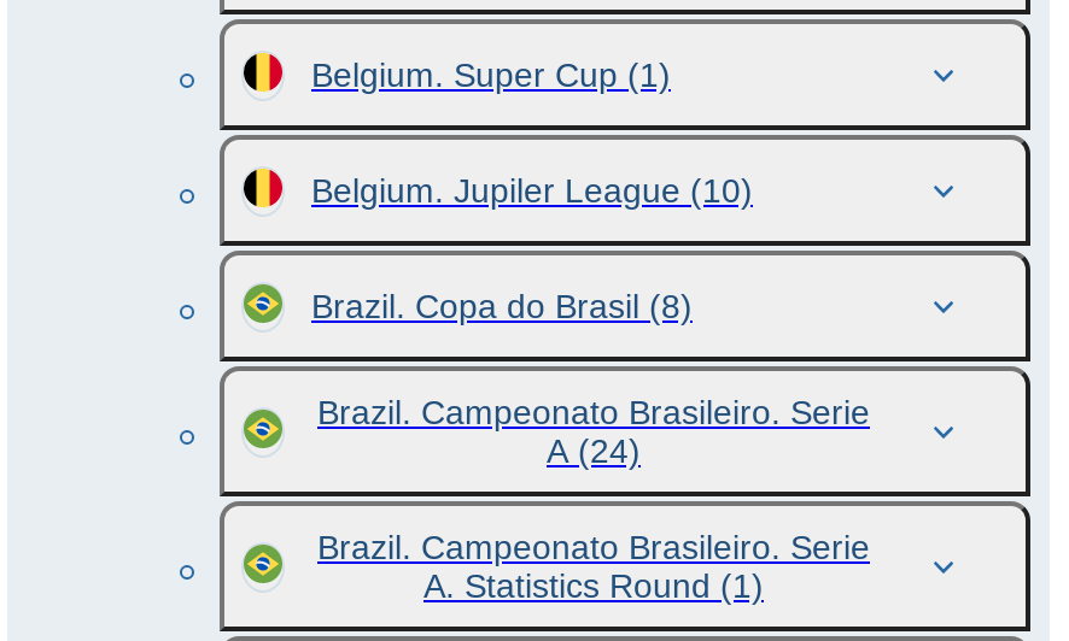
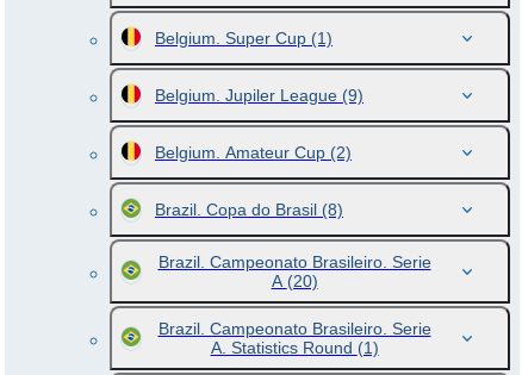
[311,171,753,210] Belgium. Jupiler League (10) -> [155,86,363,162] Belgium. Jupiler League (9) | Belgium. Amateur Cup (2)
[547,431,641,470] A (24) -> [271,271,318,290] A (20)

